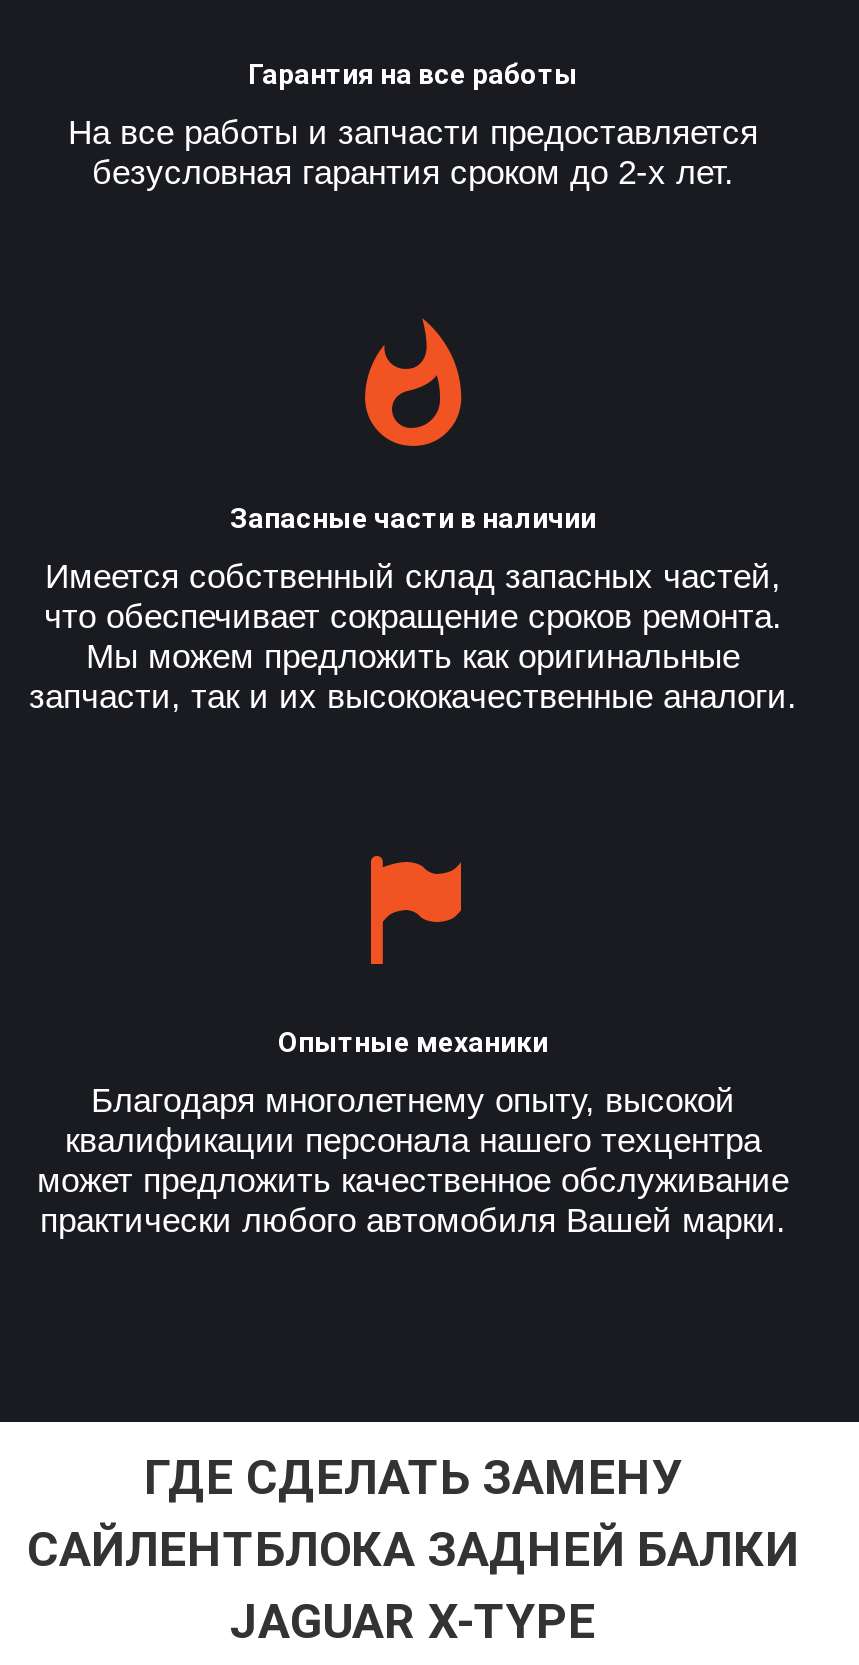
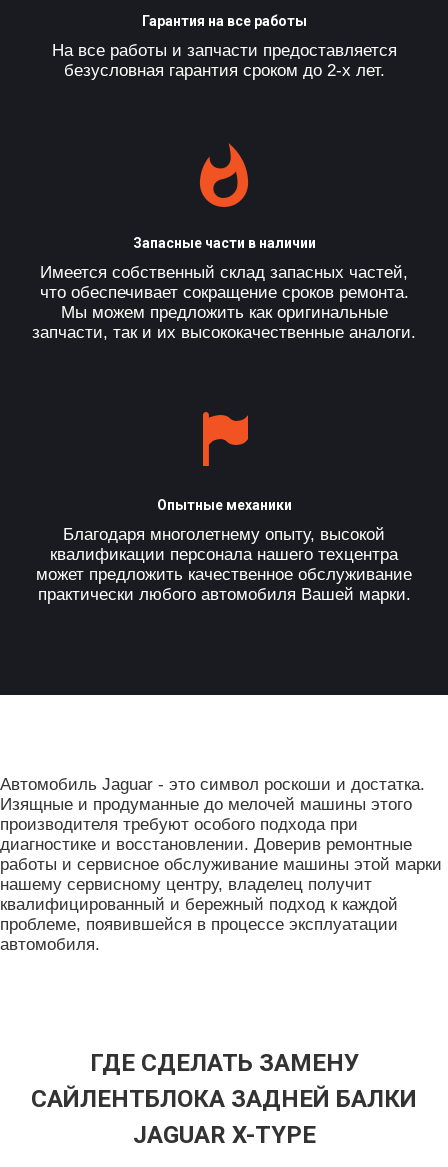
none -> [0,775,442,954] Автомобиль Jaguar - это символ роскоши и достатка. | Изящные и продуманные до мелочей машины этого | производителя требуют особого подхода при | диагностике и восстановлении. Доверив ремонтные | работы и сервисное обслуживание машины этой марки | нашему сервисному центру, владелец получит | квалифицированный и бережный подход к каждой | проблеме, появившейся в процессе эксплуатации | автомобиля.

